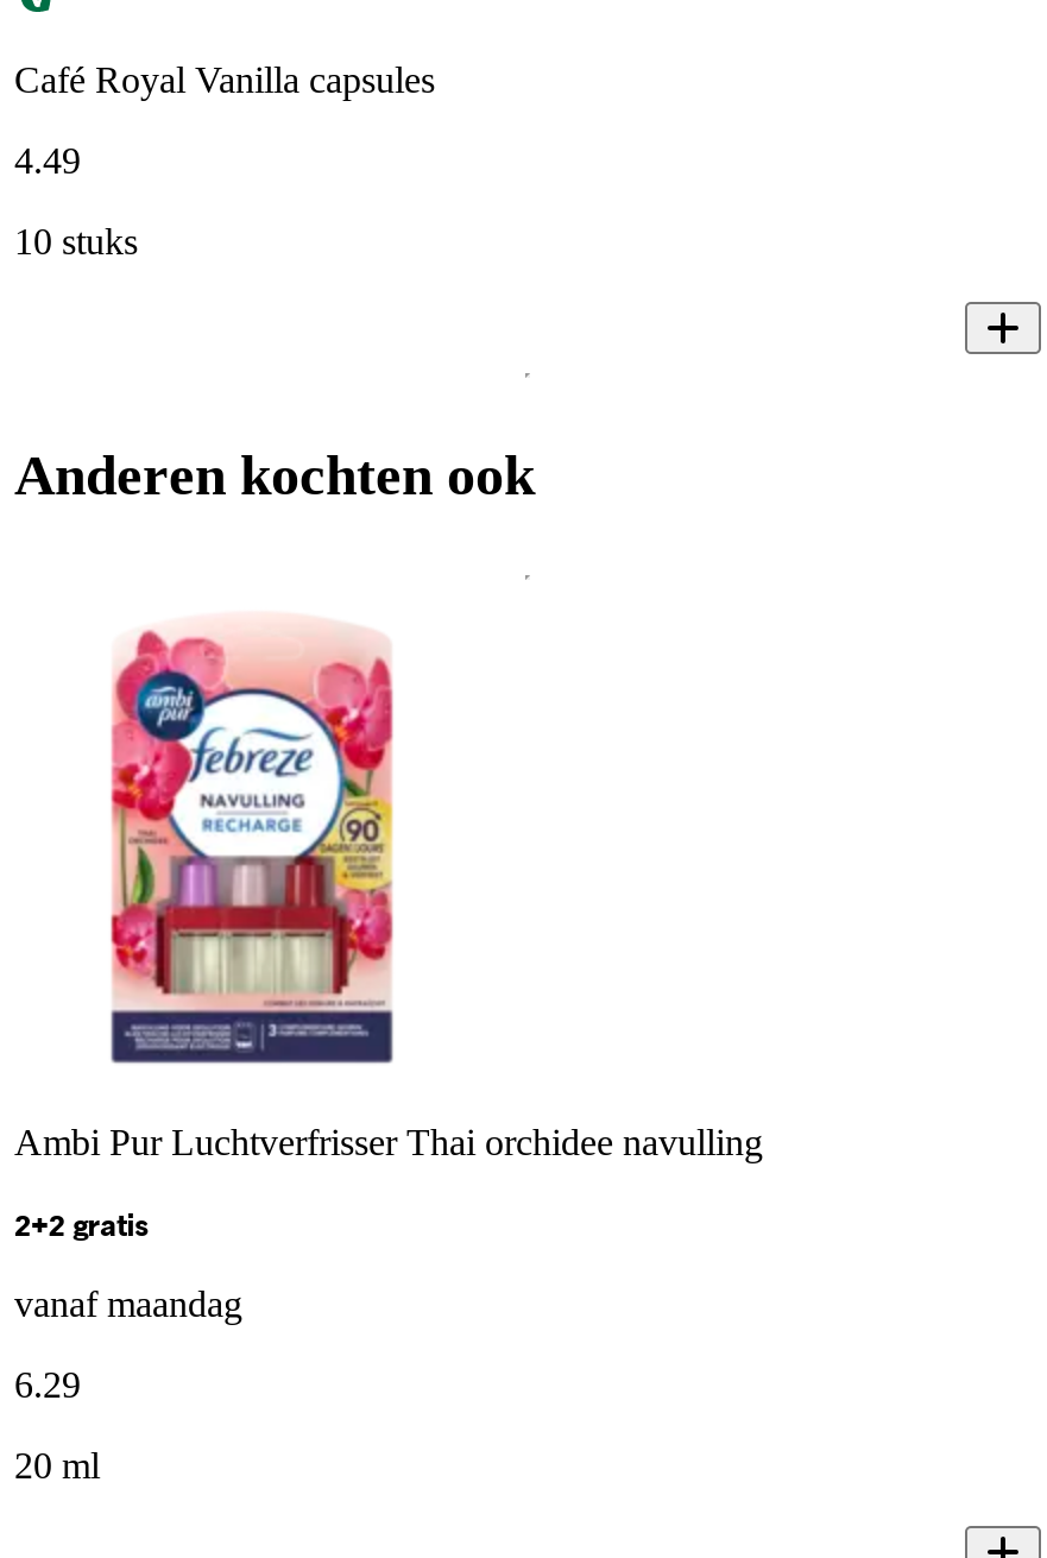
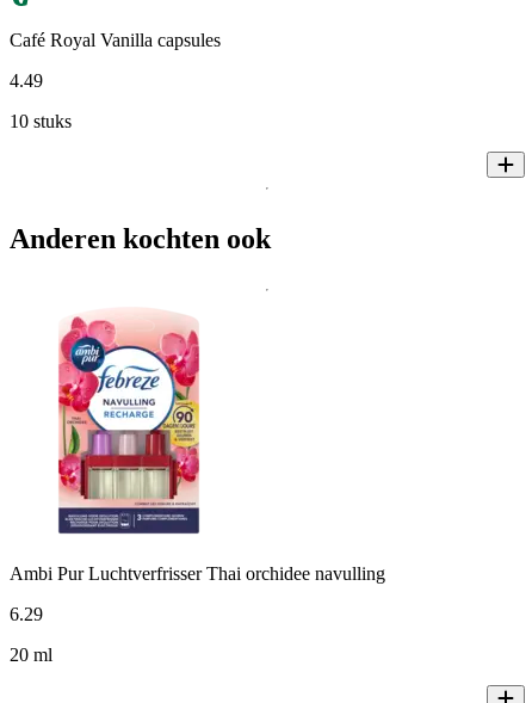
[14,1214,242,1323] 2+2 gratis | vanaf maandag -> none

